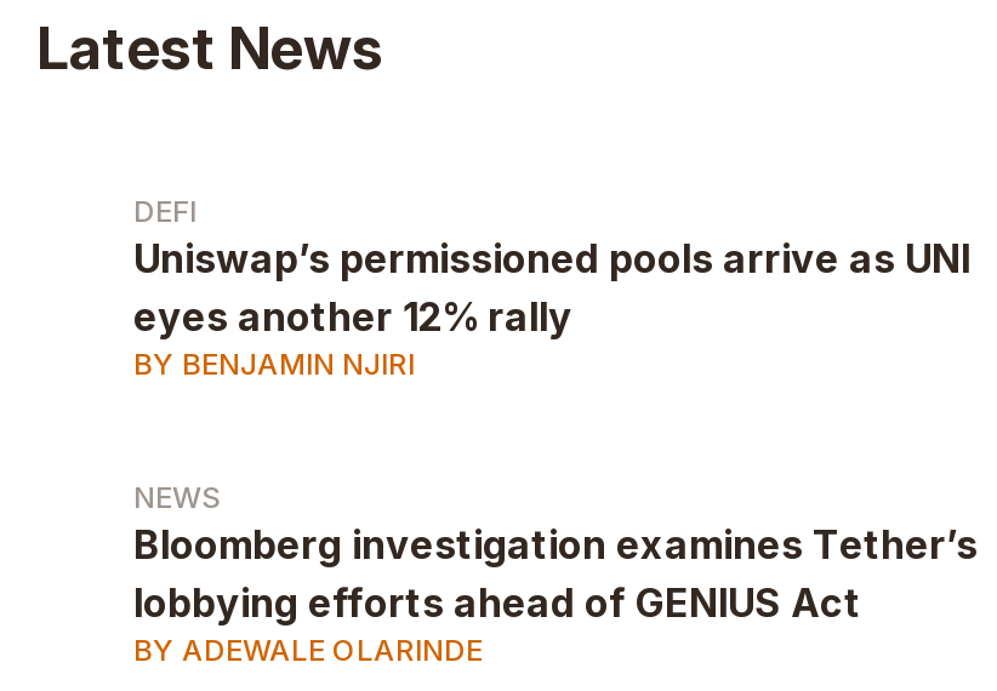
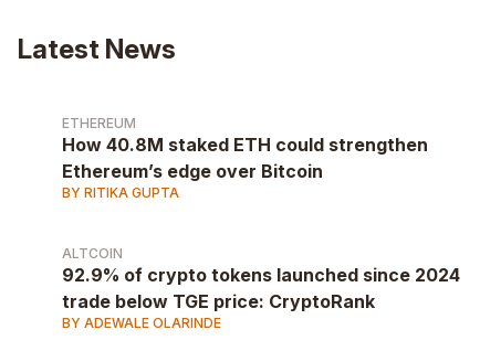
[133,194,970,383] DEFI | Uniswap’s permissioned pools arrive as UNI | eyes another 12% rally | BY BENJAMIN NJIRI -> [62,115,428,201] ETHEREUM | How 40.8M staked ETH could strengthen | Ethereum’s edge over Bitcoin | BY RITIKA GUPTA
[133,480,978,628] NEWS | Bloomberg investigation examines Tether’s | lobbying efforts ahead of GENIUS Act -> [62,245,460,312] ALTCOIN | 92.9% of crypto tokens launched since 2024 | trade below TGE price: CryptoRank

